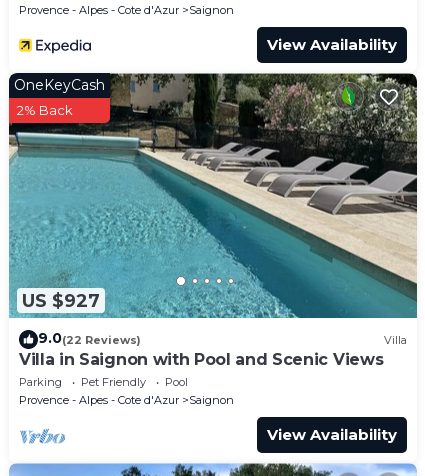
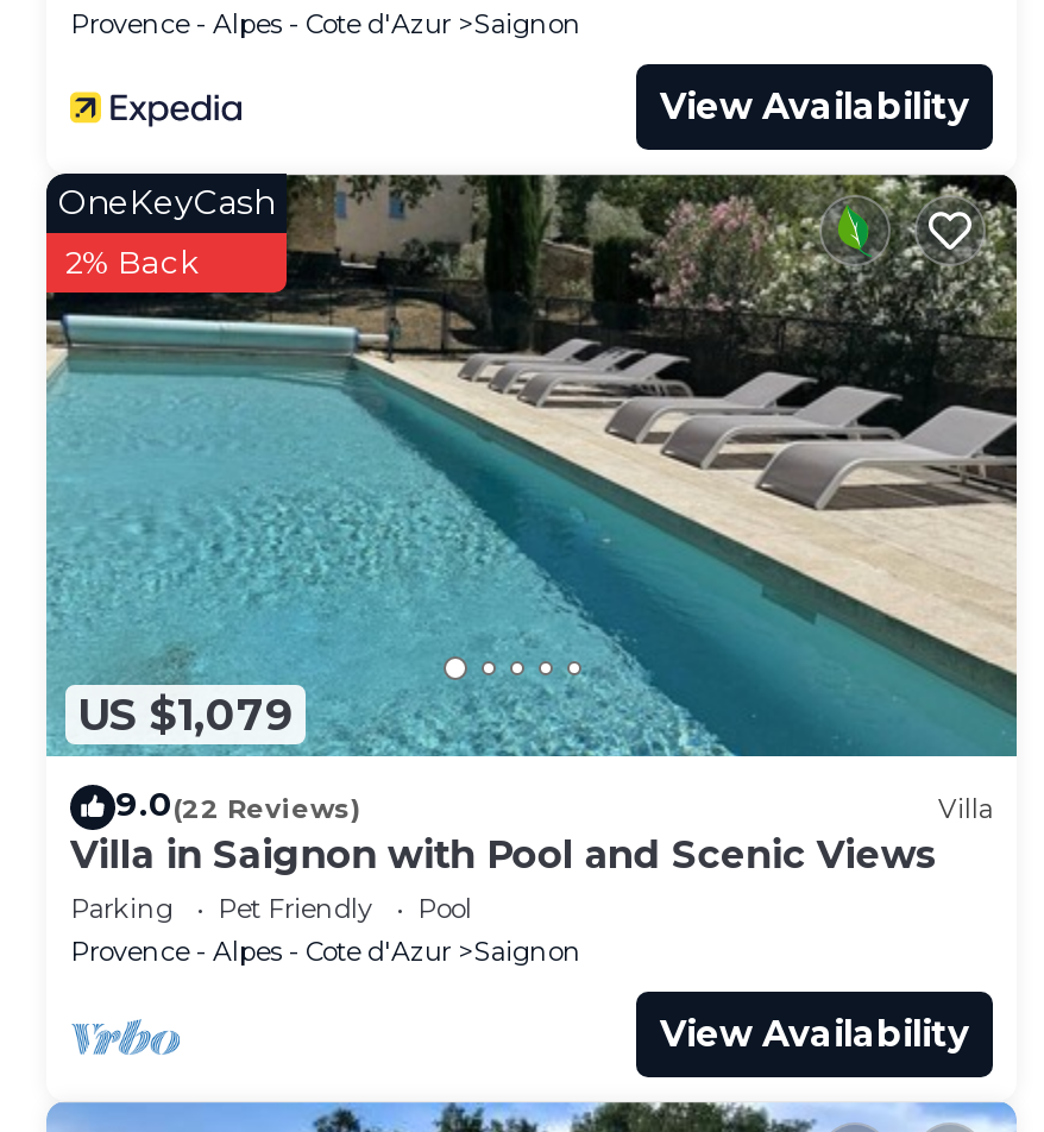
[22,290,100,312] US $927 -> [77,689,294,741] US $1,079

